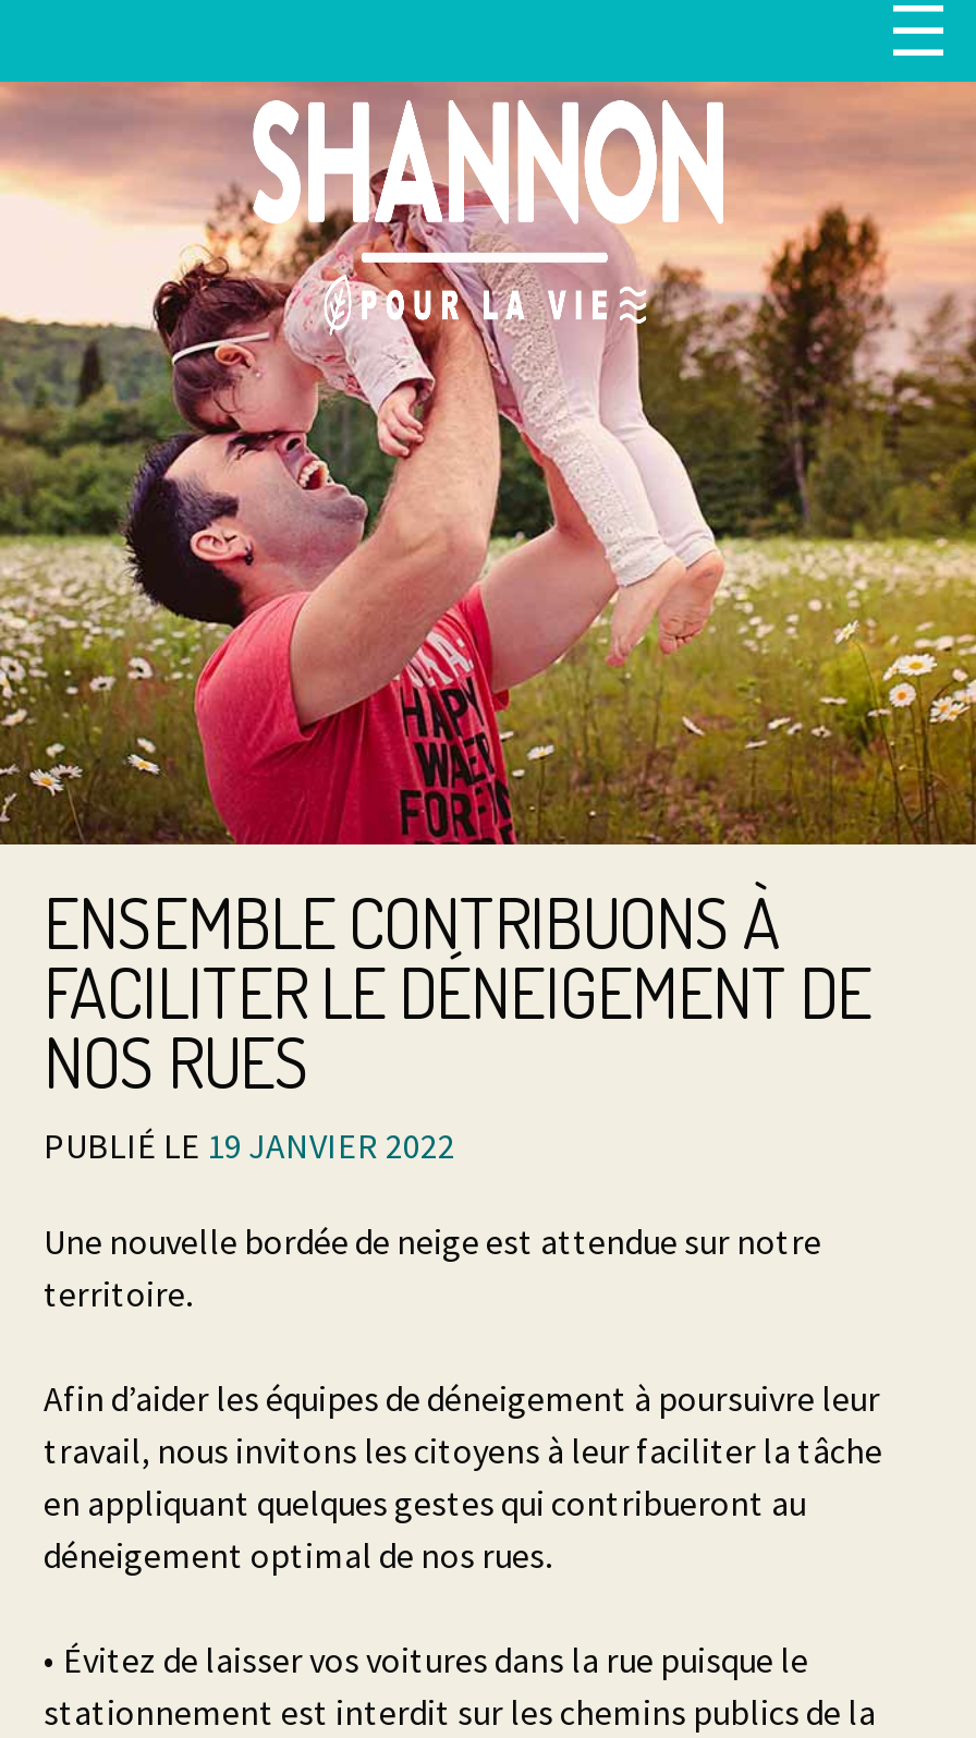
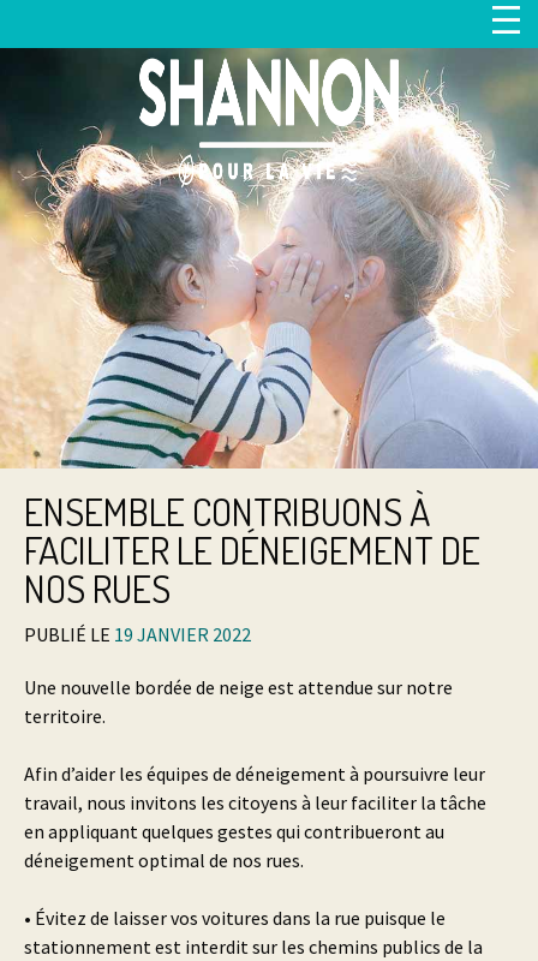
[7,80,969,847] [image] -> [4,47,534,470] [image]

